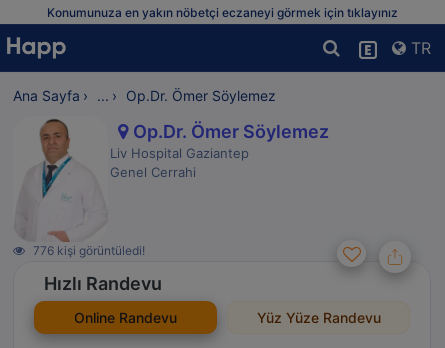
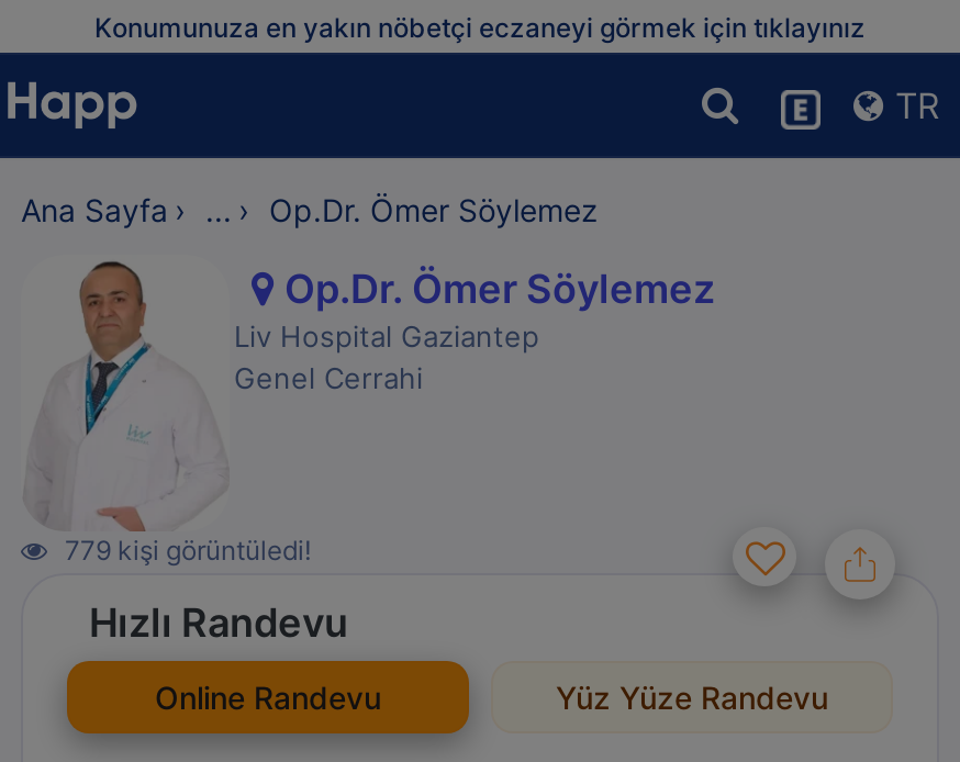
[33,243,145,258] 776 kişi görüntüledi! -> [65,533,311,566] 779 kişi görüntüledi!

